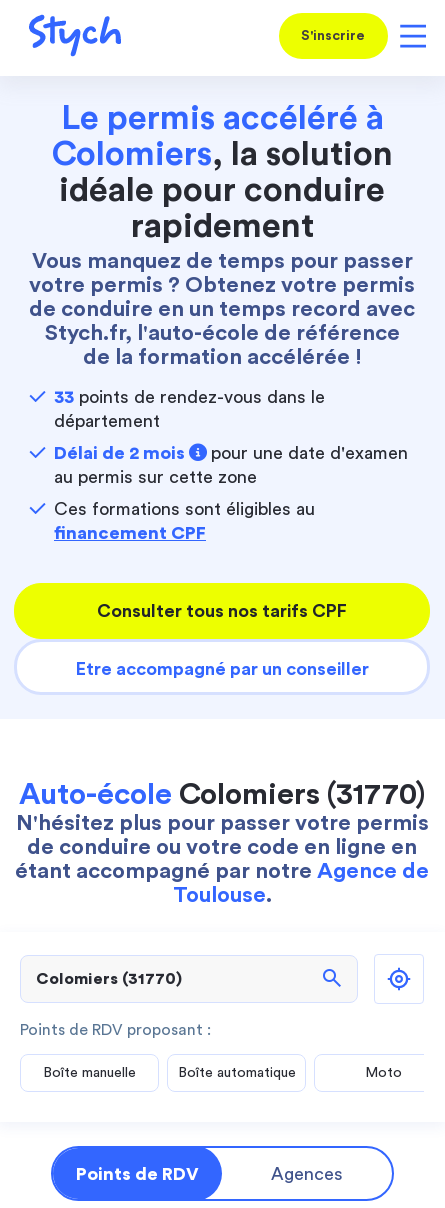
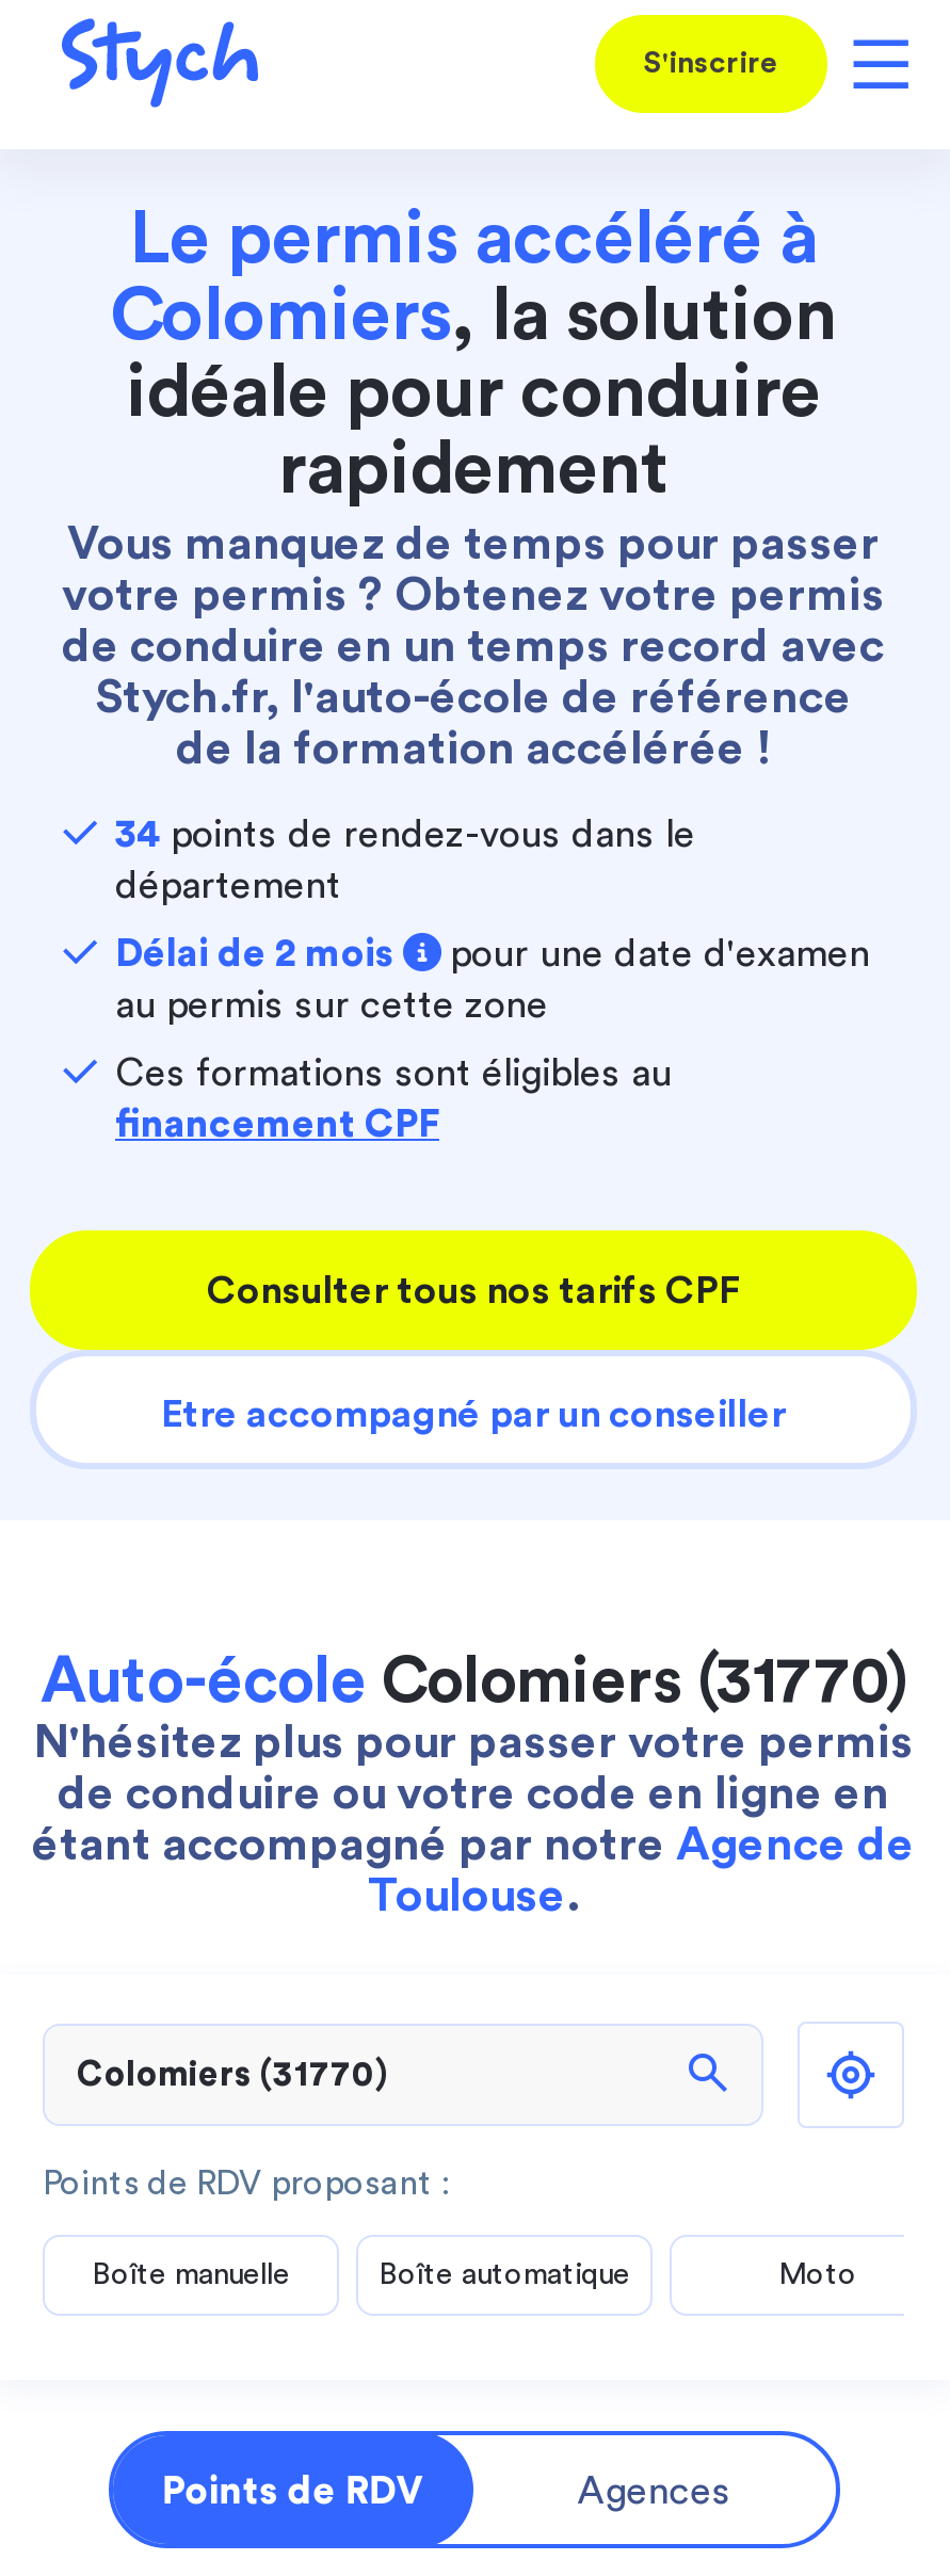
[54,388,325,406] 33 points de rendez-vous dans le -> [115,815,695,853] 34 points de rendez-vous dans le

